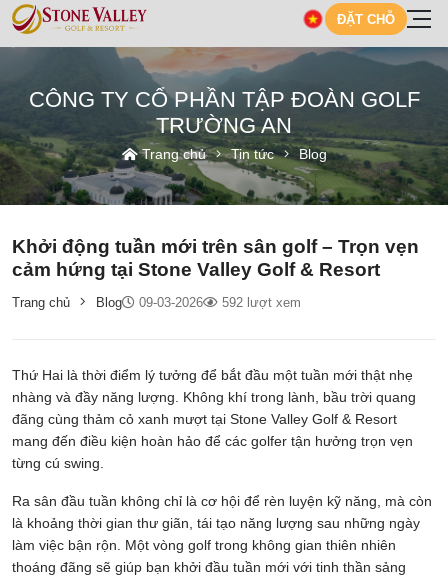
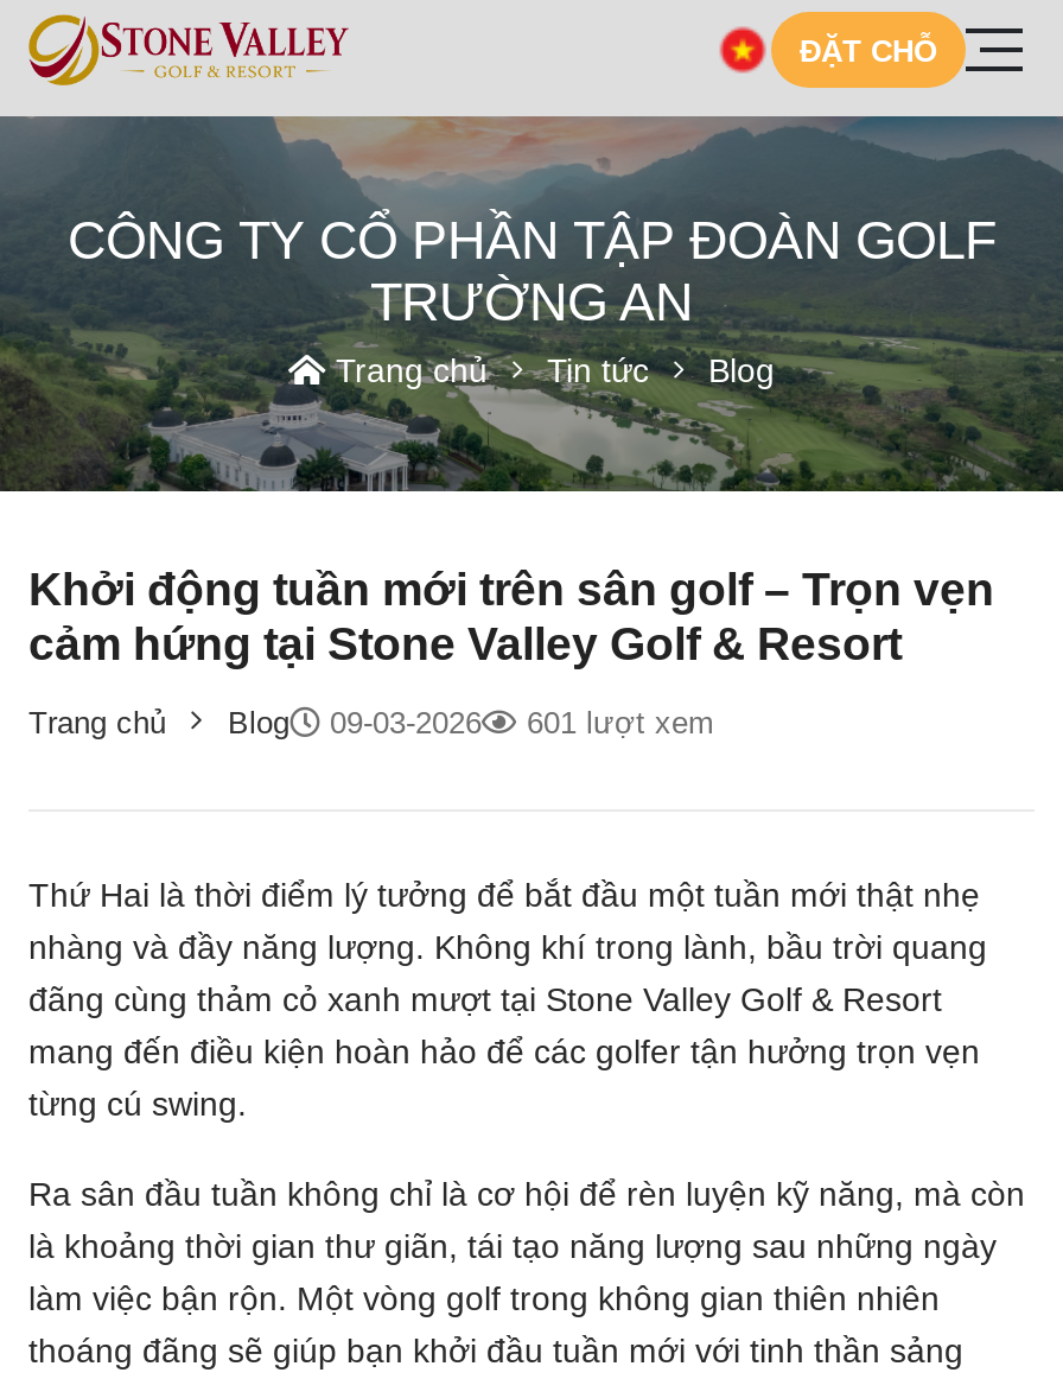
[12,294,301,309] Trang chủ Blog 09-03-2026 592 lượt xem -> [28,704,714,739] Trang chủ Blog 09-03-2026 601 lượt xem

